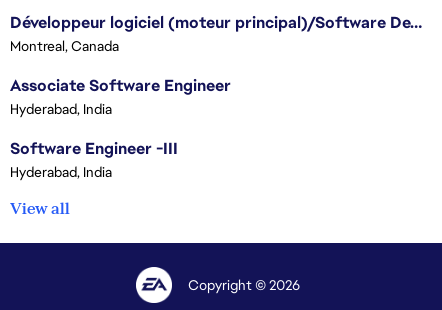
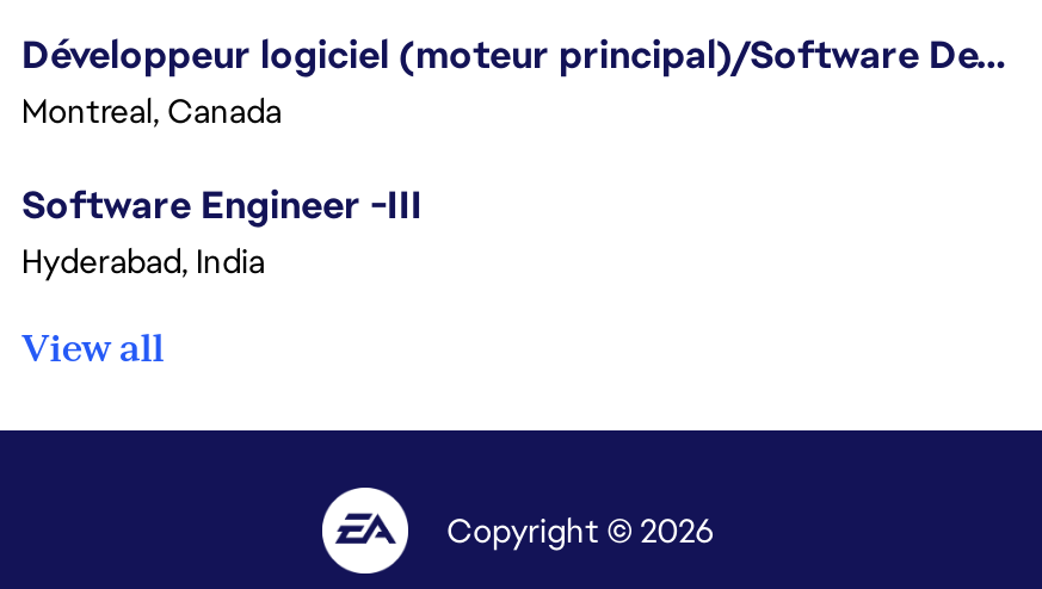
[10,75,231,118] Associate Software Engineer | Hyderabad, India -> none

